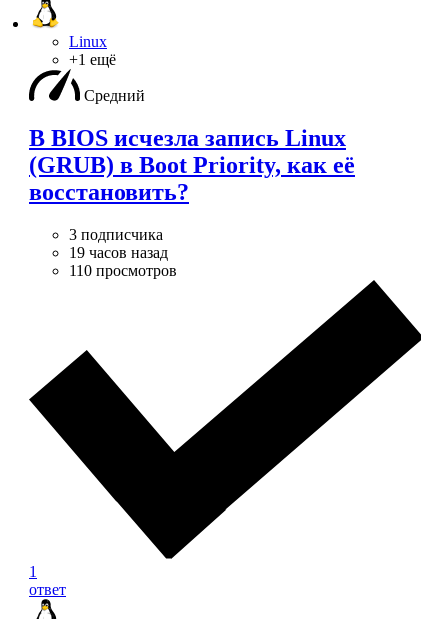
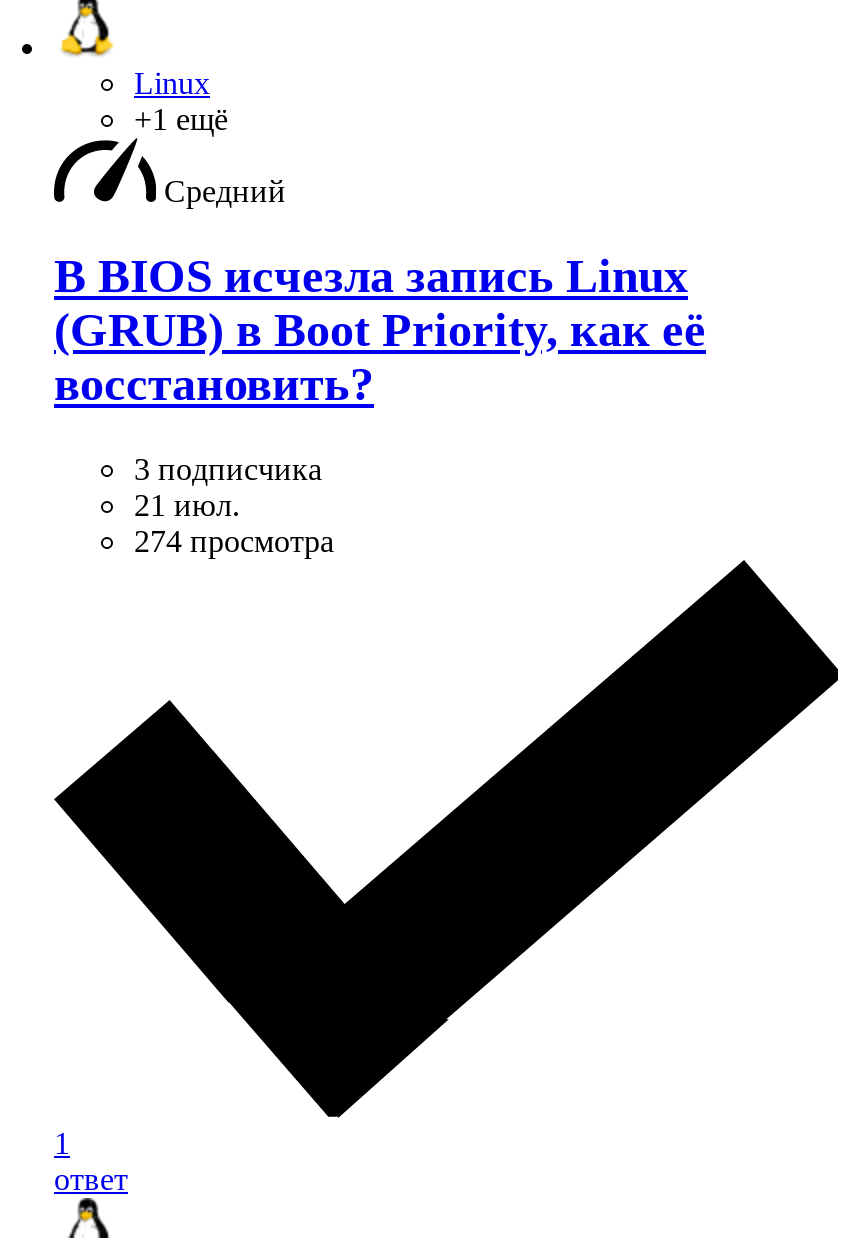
[69,244,177,279] 19 часов назад | 110 просмотров -> [134,488,334,558] 21 июл. | 274 просмотра

